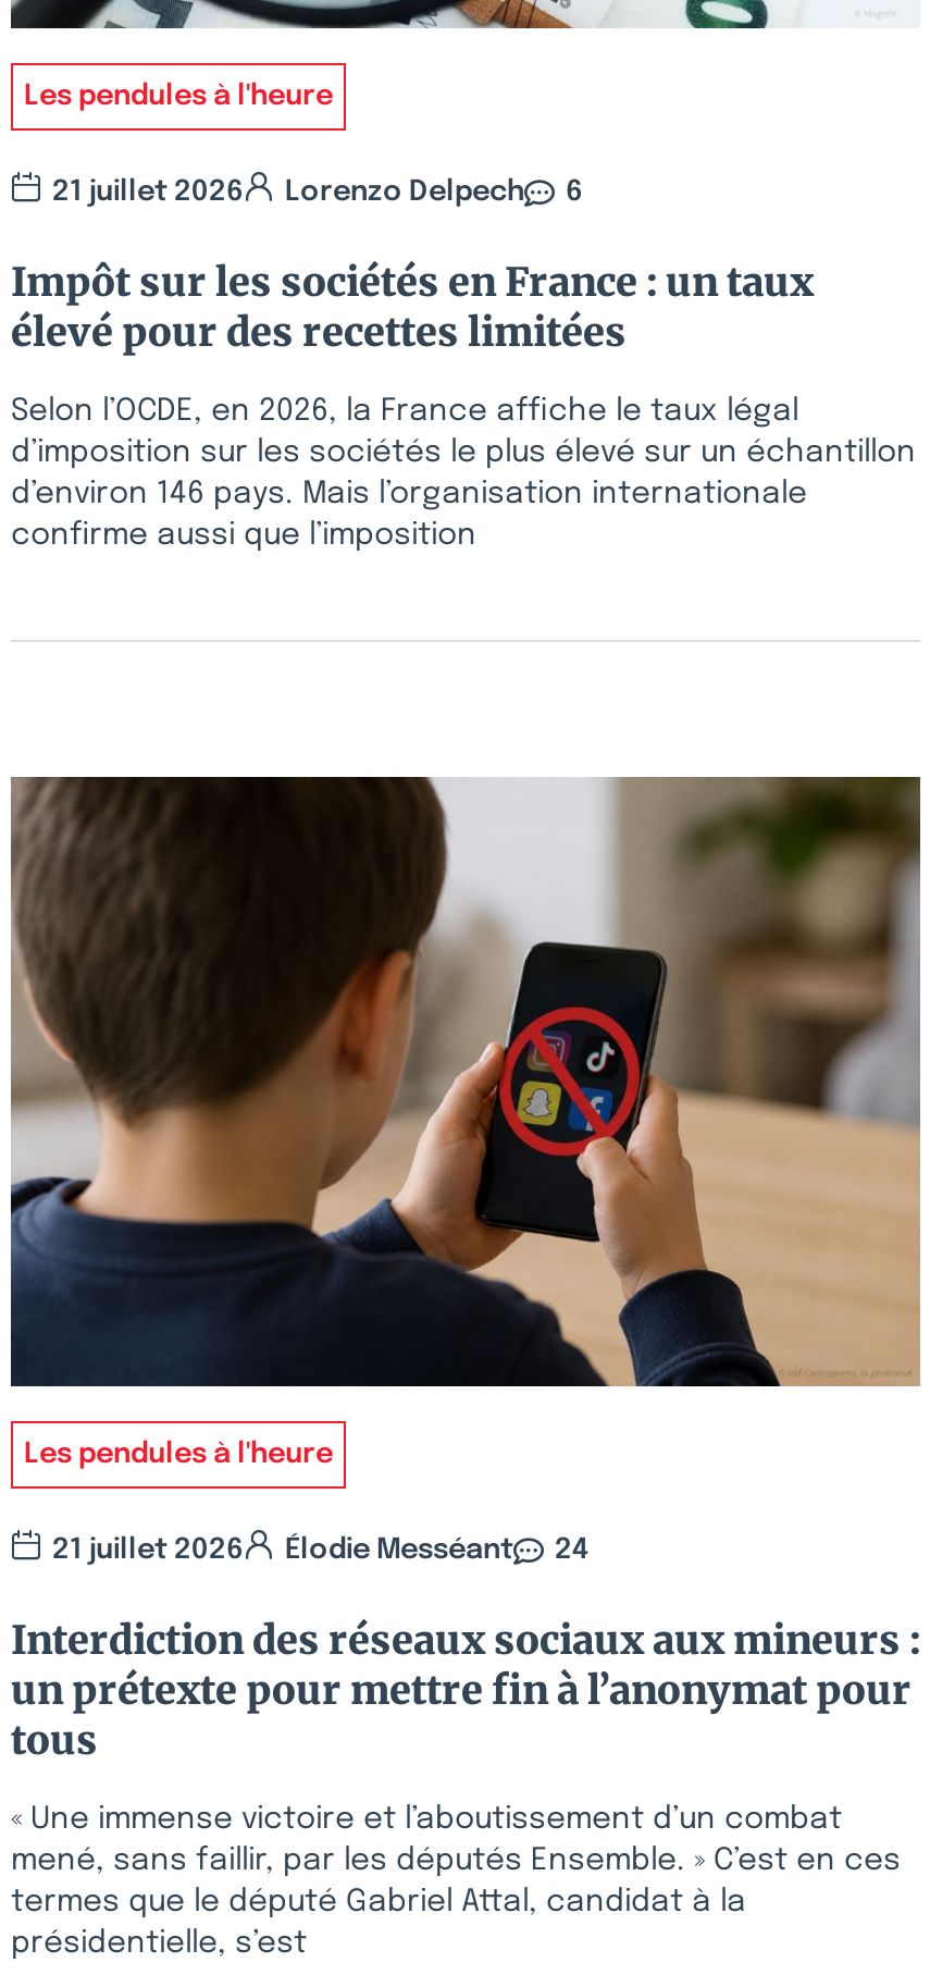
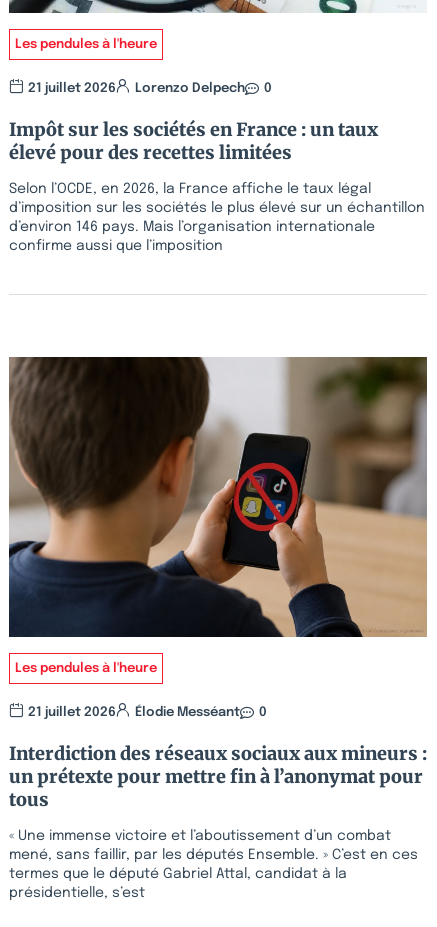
[52,178,583,206] 21 juillet 2026 Lorenzo Delpech 6 -> [28,82,272,95] 21 juillet 2026 Lorenzo Delpech 0
[52,1536,590,1564] 21 juillet 2026 Élodie Messéant 24 -> [28,706,267,719] 21 juillet 2026 Élodie Messéant 0

